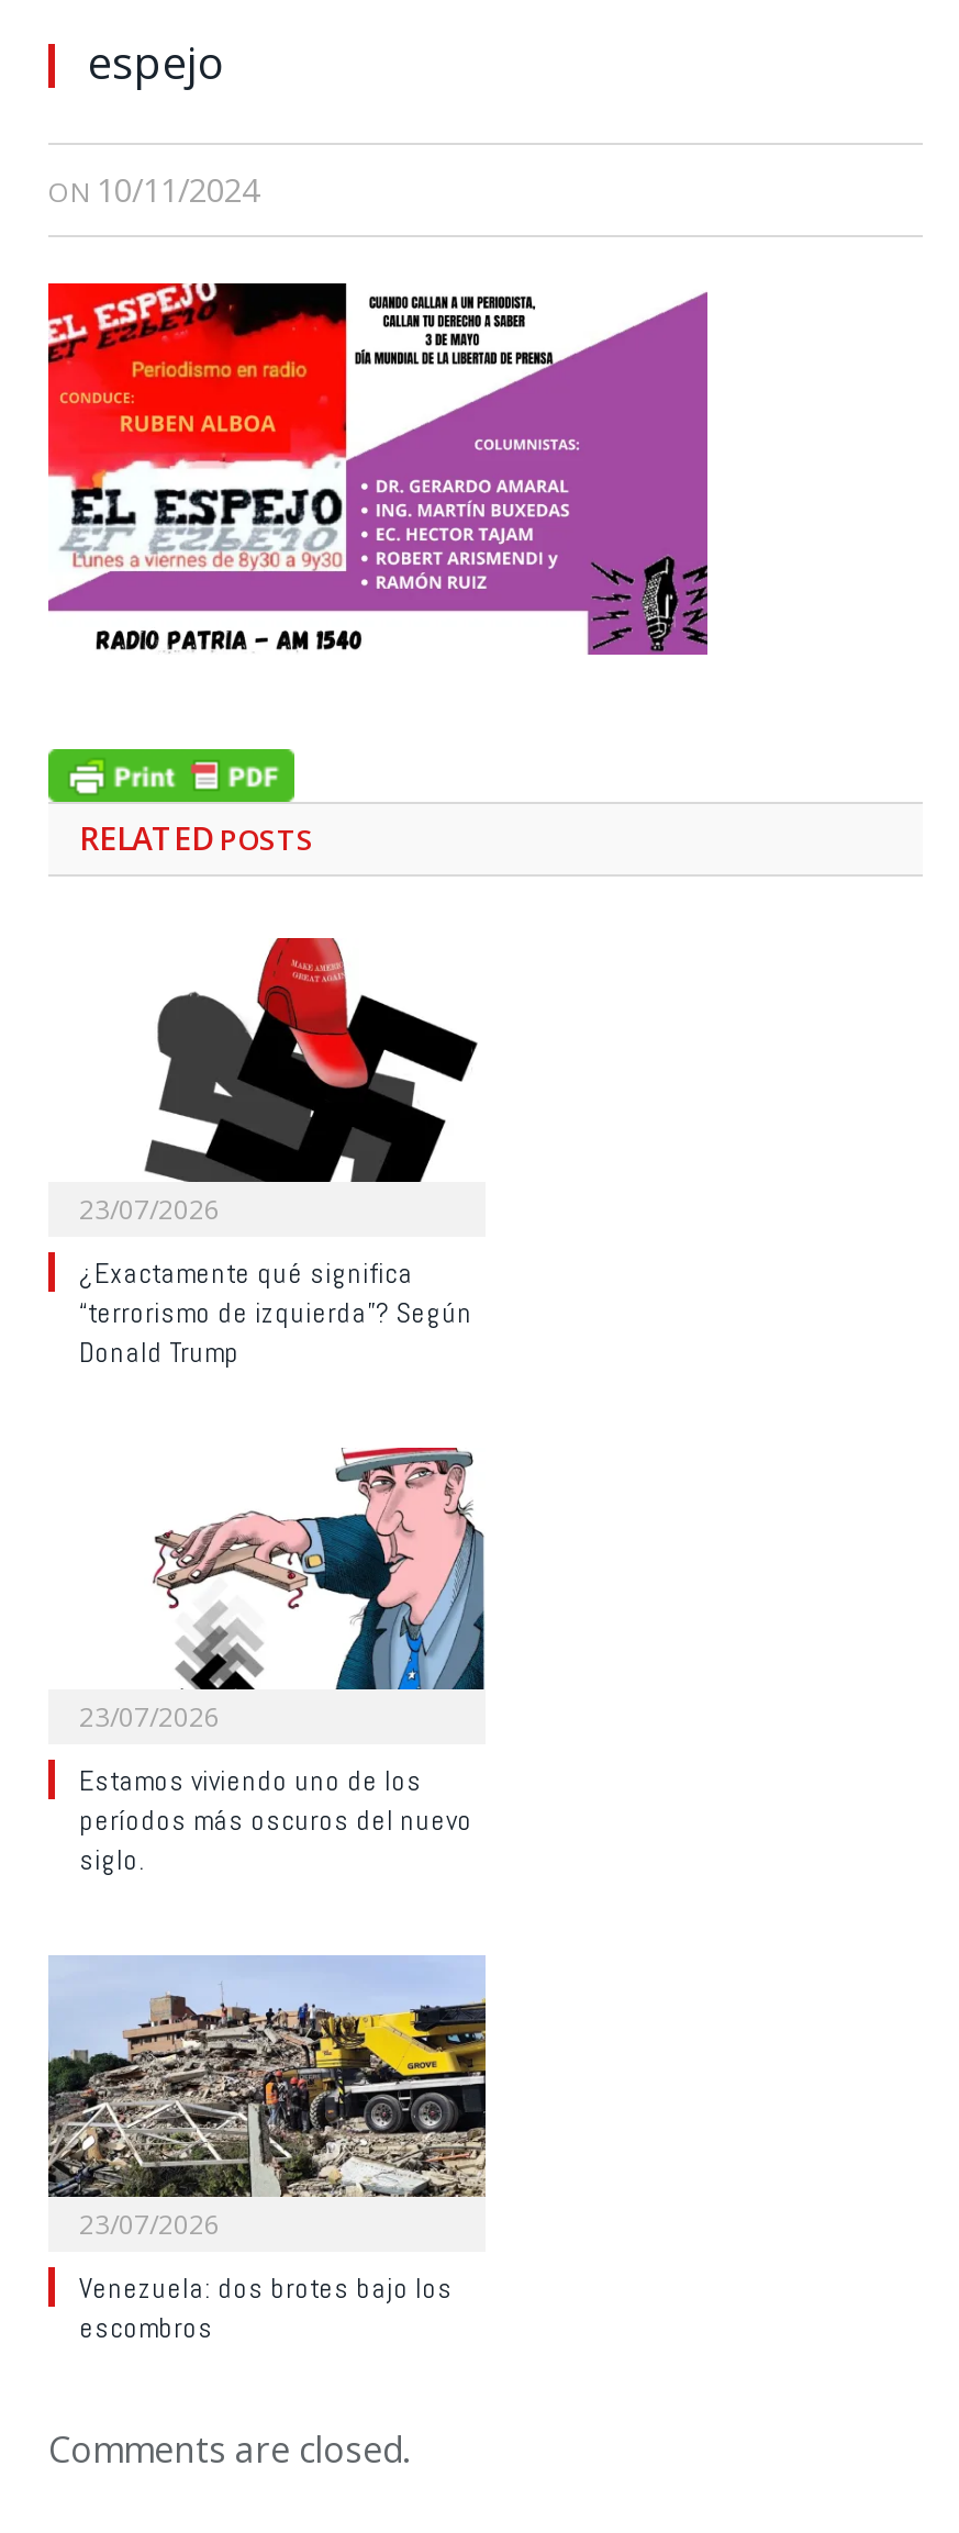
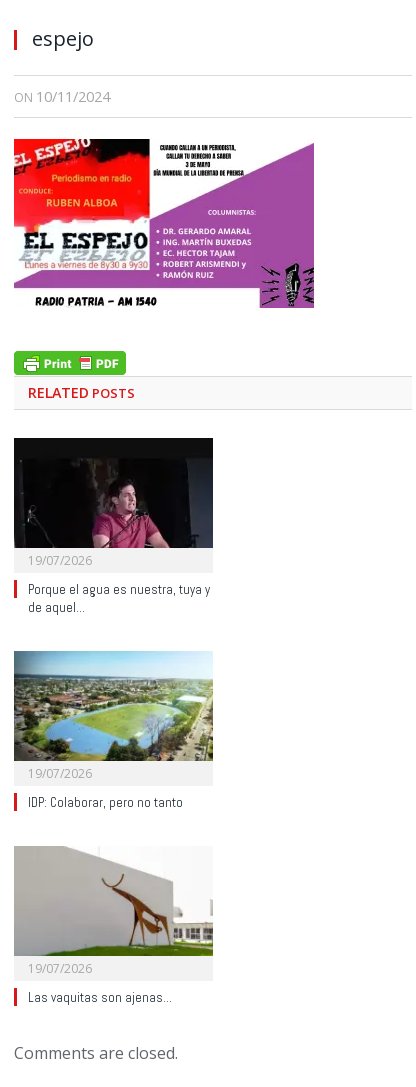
[48,936,486,1227] [image] | 23/07/2026 -> [13,437,214,569] [image] | 19/07/2026
[79,1254,472,1370] ¿Exactamente qué significa | “terrorismo de izquierda”? Según | Donald Trump -> [28,581,210,616] Porque el agua es nuestra, tuya y | de aquel…
[48,1465,486,1735] [image] | 23/07/2026 -> [13,650,214,782] [image] | 19/07/2026
[79,1761,472,1878] Estamos viviendo uno de los | períodos más oscuros del nuevo | siglo. -> [28,794,183,811] IDP: Colaborar, pero no tanto
[48,1955,488,2243] [image] | 23/07/2026 -> [15,854,213,977] [image] | 19/07/2026
[79,2269,453,2346] Venezuela: dos brotes bajo los | escombros -> [28,989,172,1006] Las vaquitas son ajenas…

